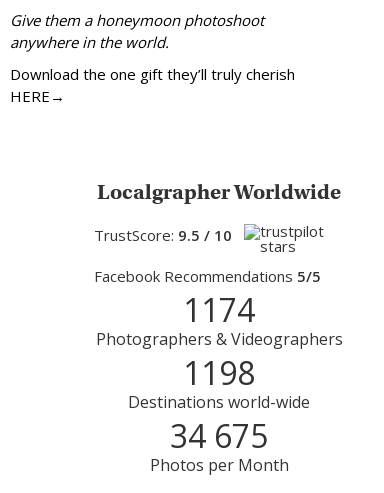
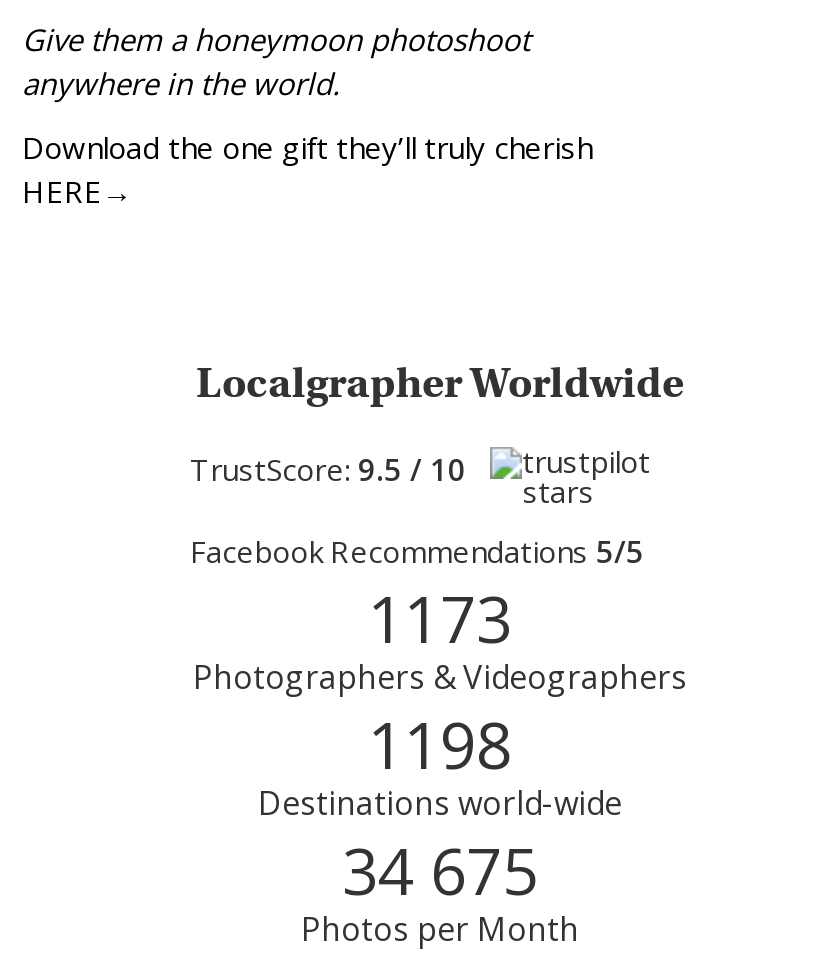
[183,288,255,331] 1174 -> [368,575,512,661] 1173

